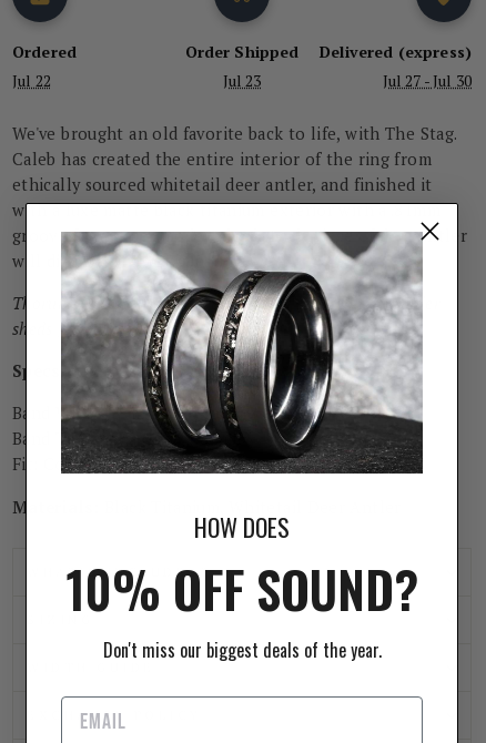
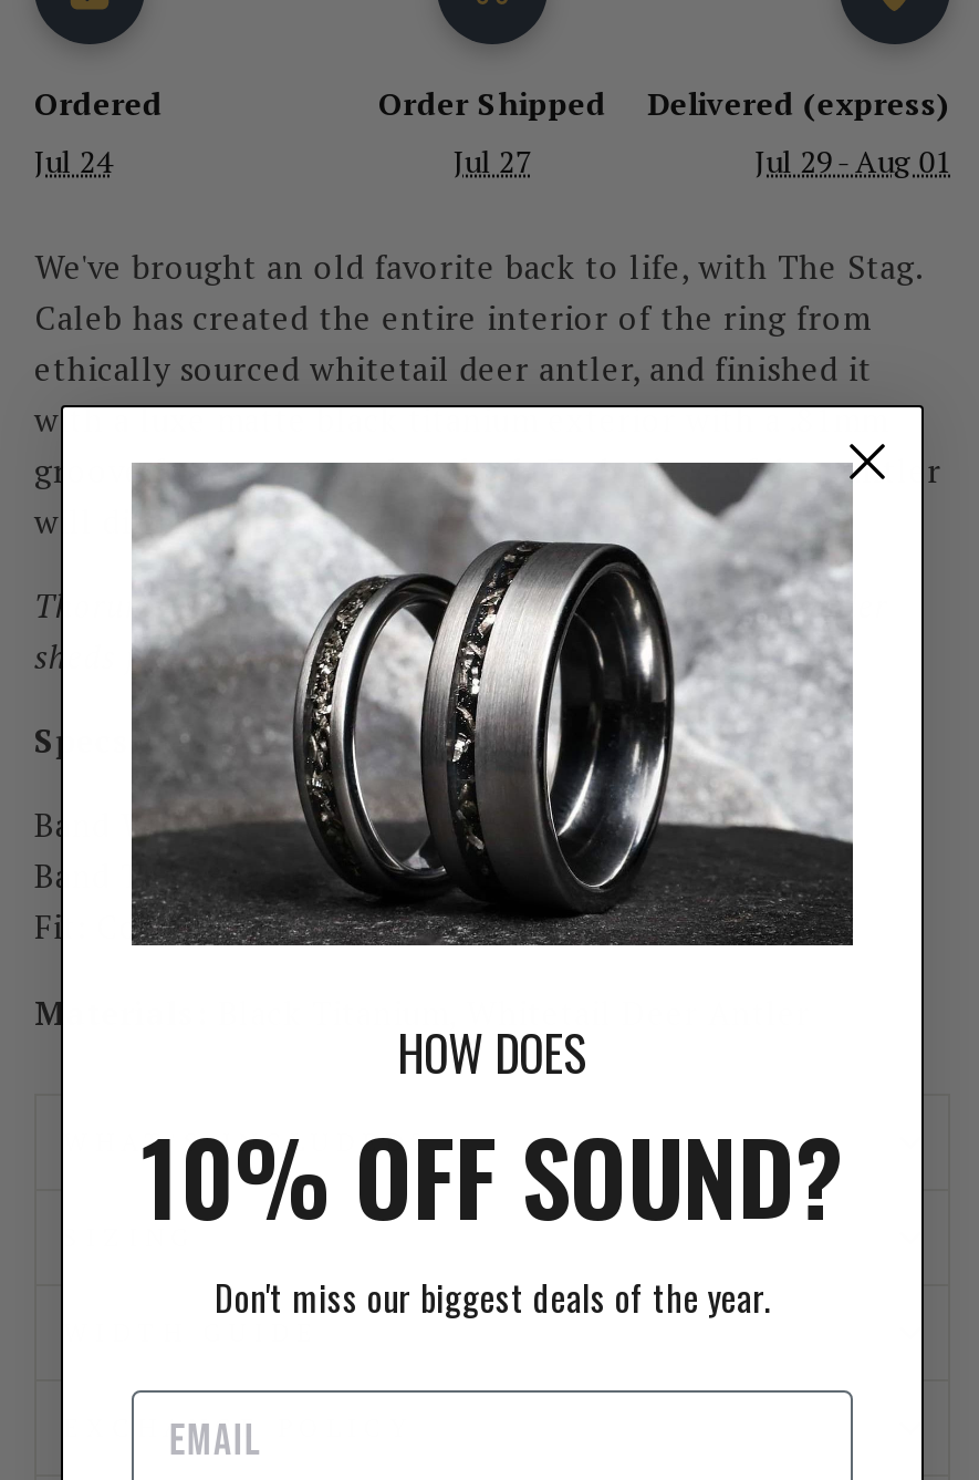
[12,70,51,91] Jul 22 -> [34,139,112,182] Jul 24
[222,70,261,91] Jul 23 -> [454,139,531,182] Jul 27
[383,70,472,91] Jul 27 - Jul 30 -> [755,139,950,182] Jul 29 - Aug 01

